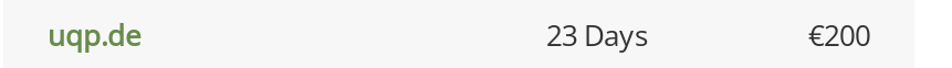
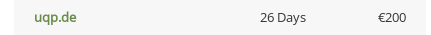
[546,15,648,55] 23 Days -> [259,8,305,26] 26 Days

